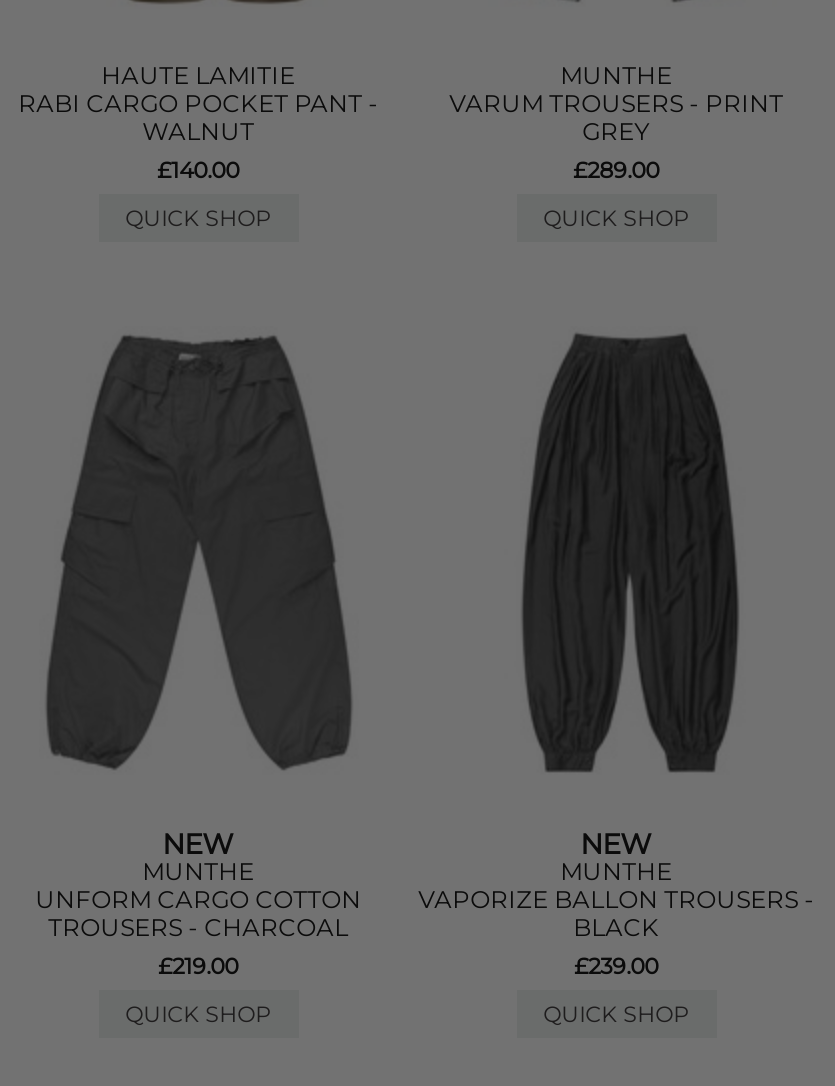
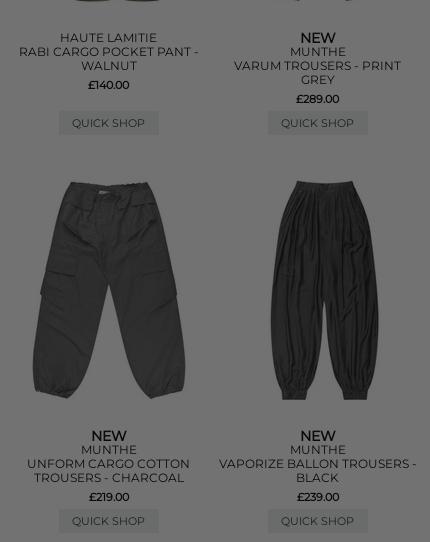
none -> [300,29,336,47] NEW

